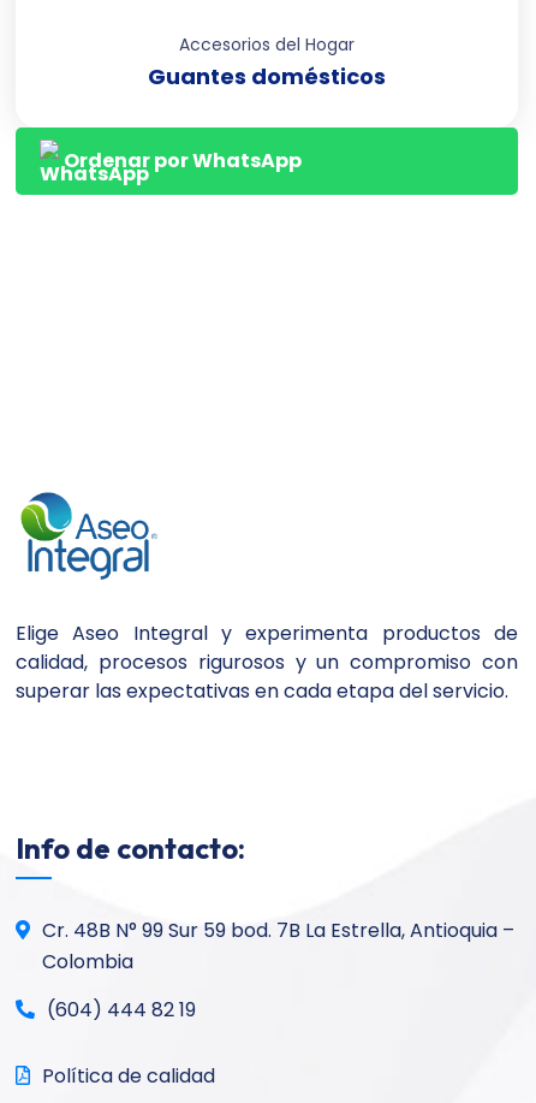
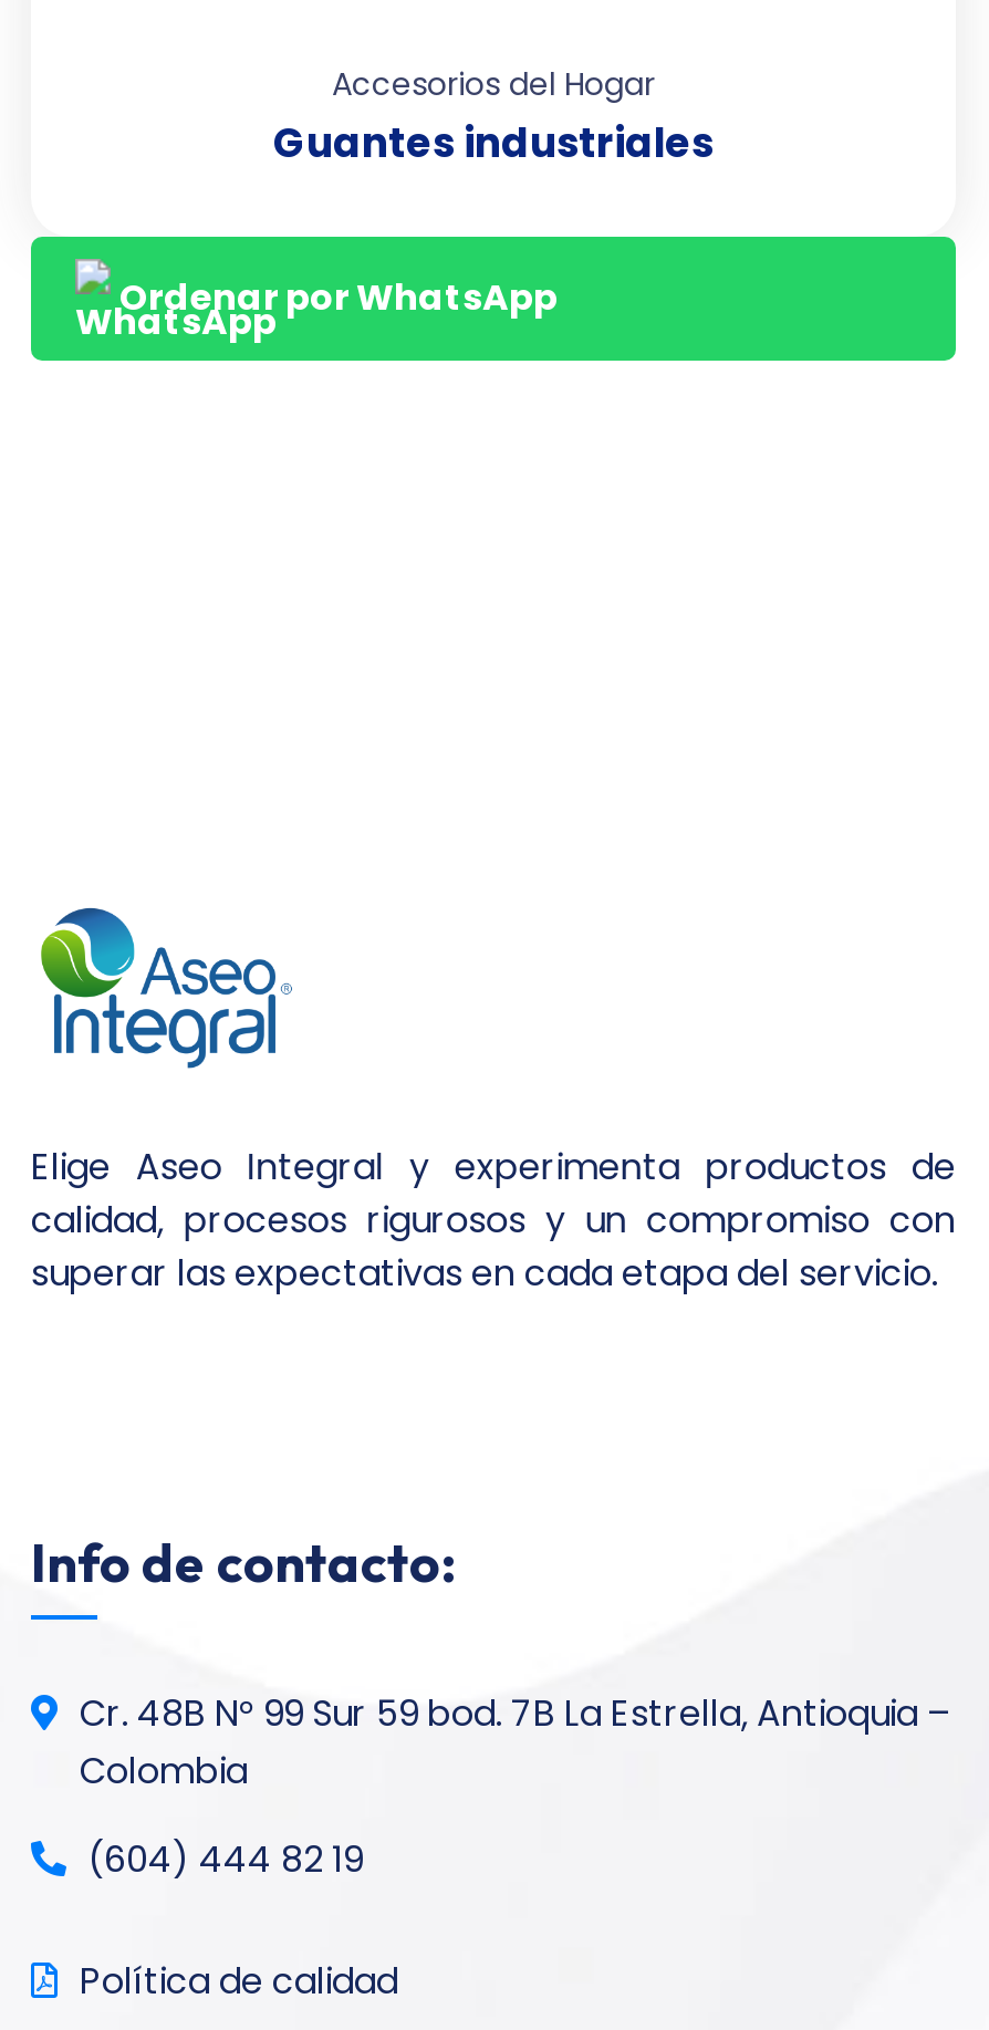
[148,61,386,91] Guantes domésticos -> [273,114,714,169] Guantes industriales

